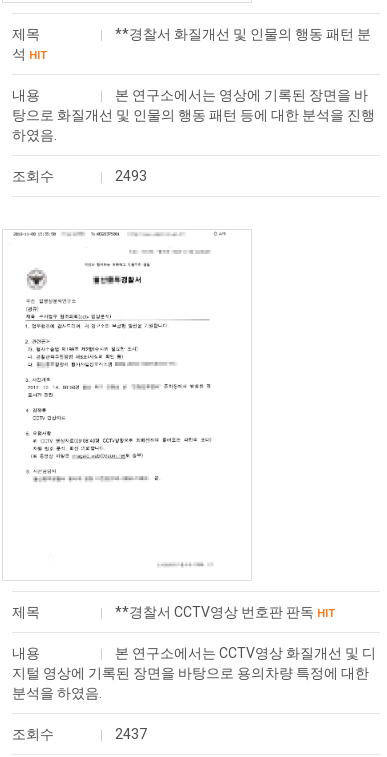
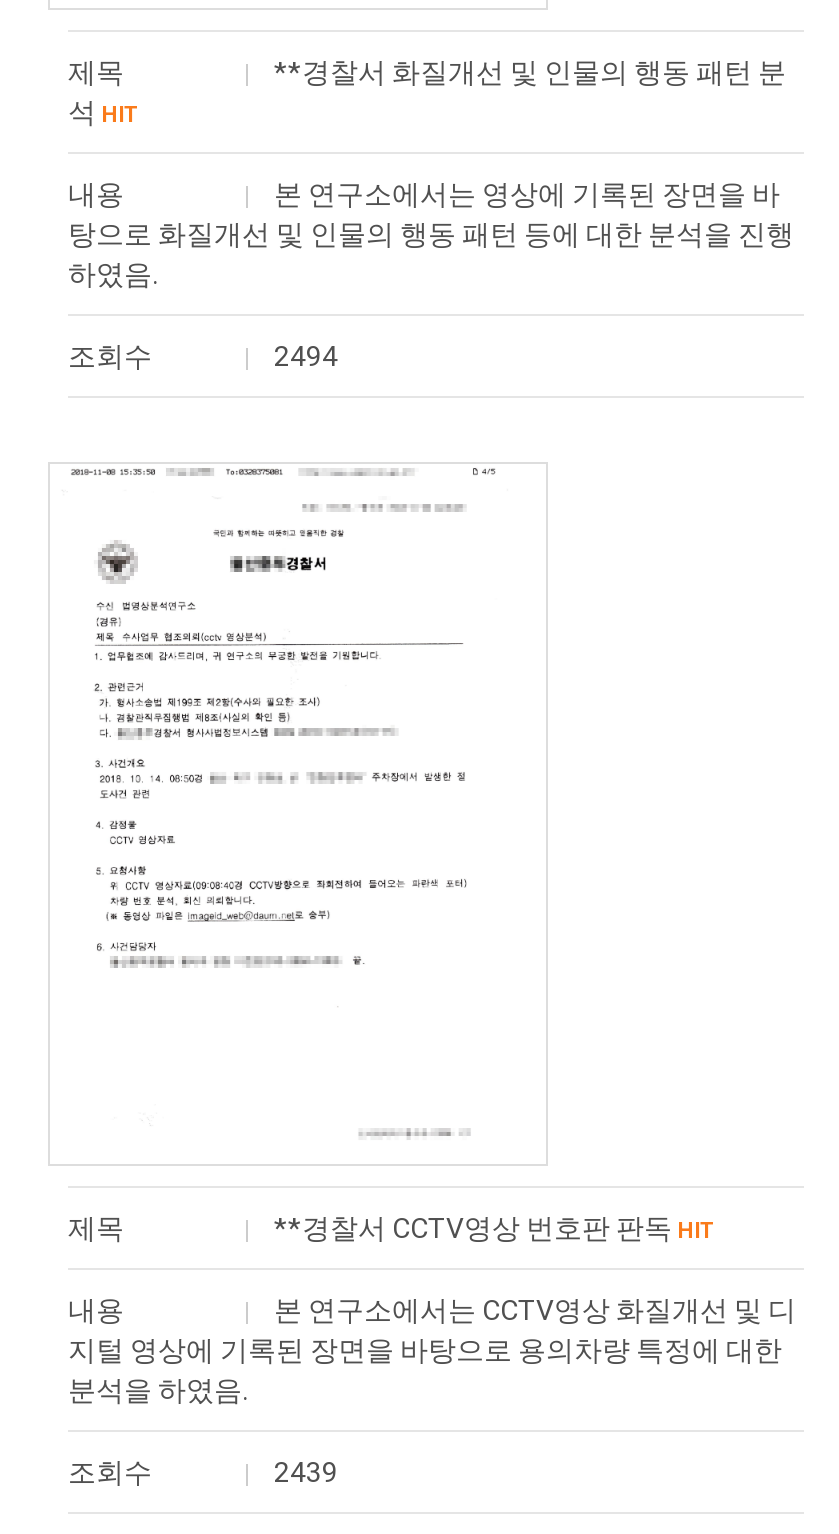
[115,168,147,184] 2493 -> [274,340,338,372] 2494
[115,726,147,742] 2437 -> [274,1456,338,1488] 2439

